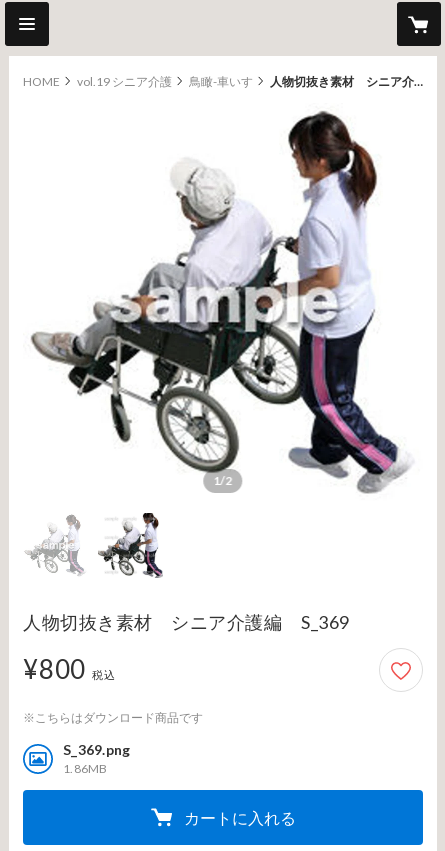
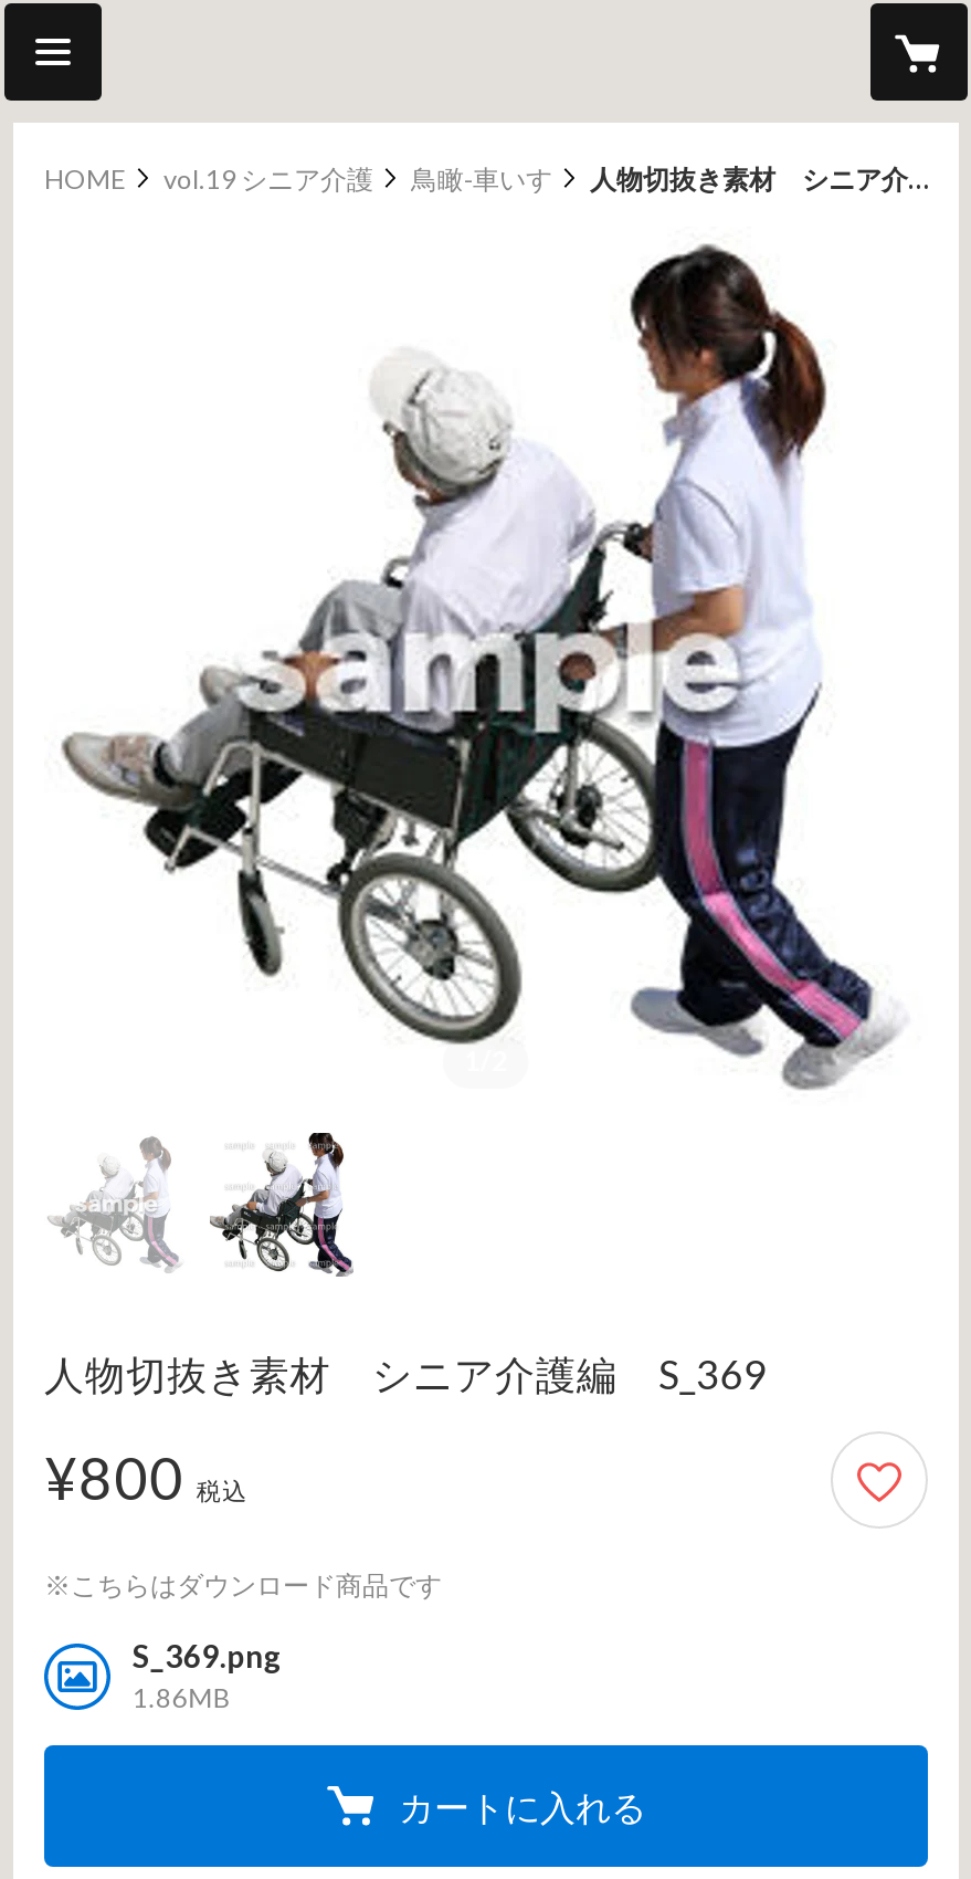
[213,472,233,487] 1/2 -> none

